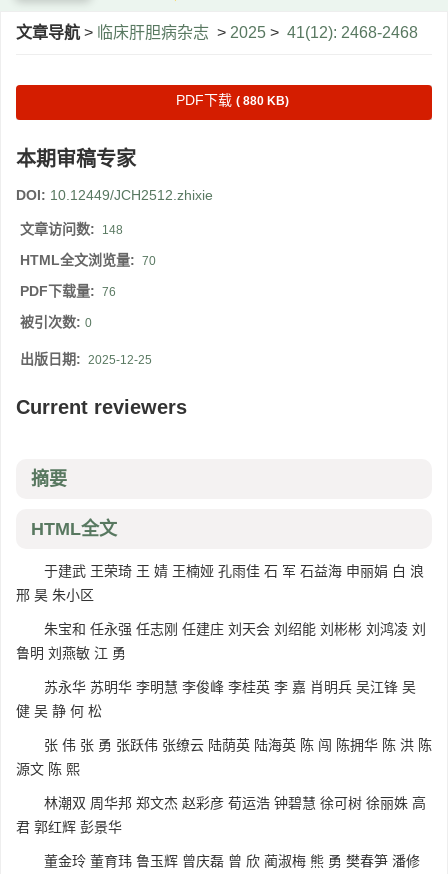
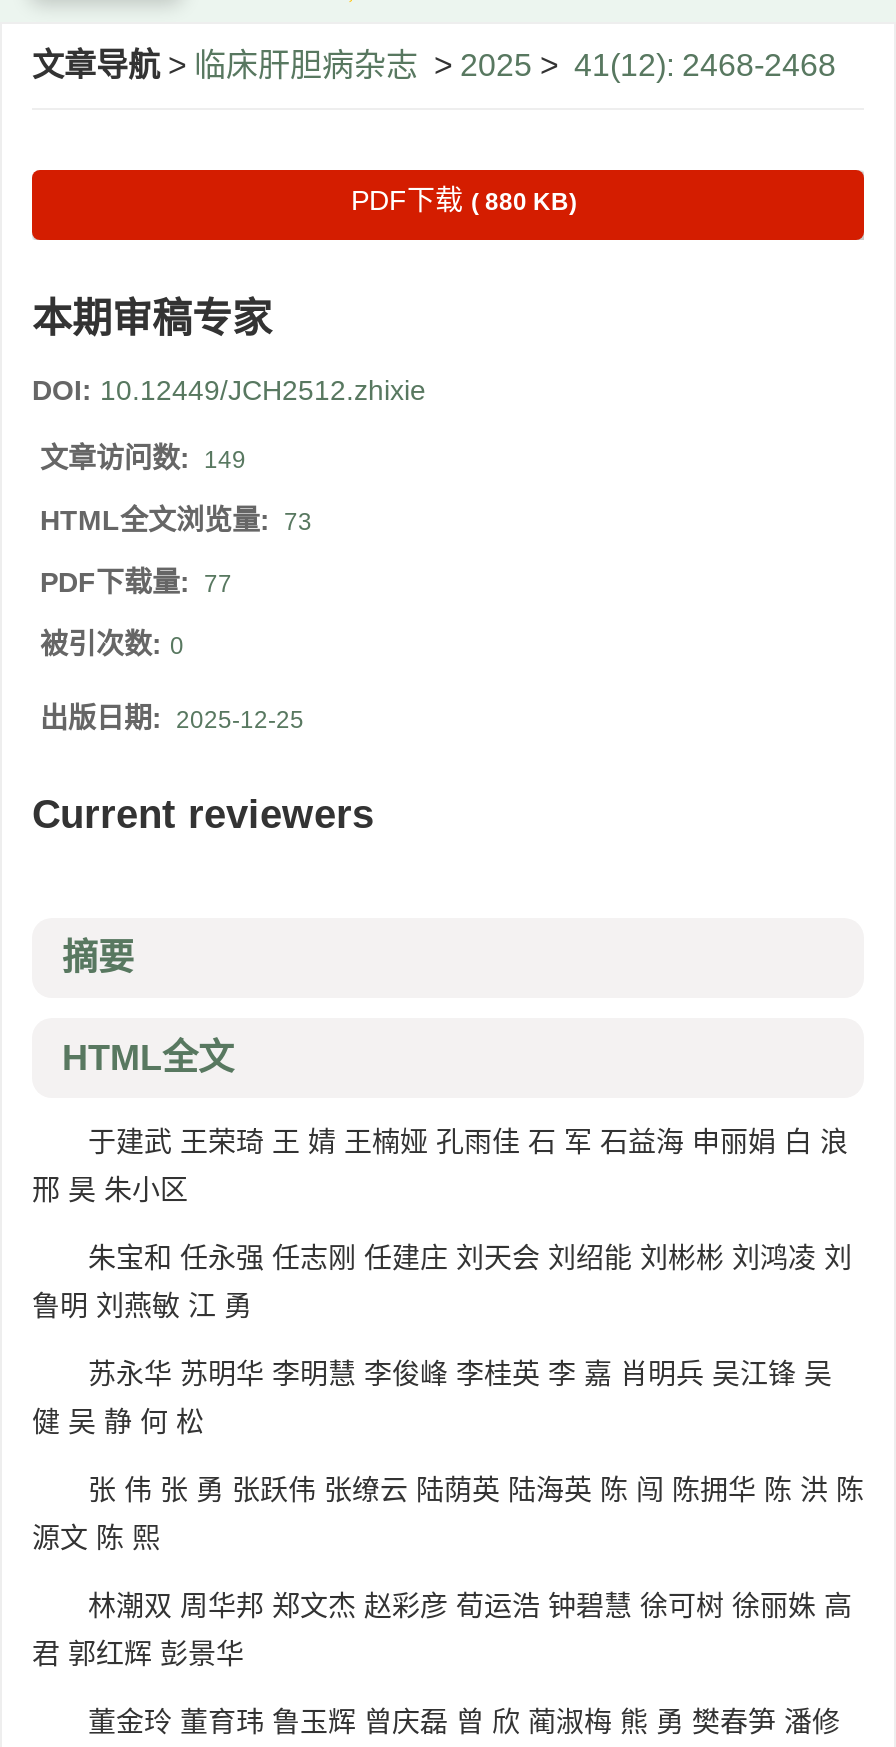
[20,221,123,237] 文章访问数: 148 -> [40,443,246,475] 文章访问数: 149
[20,252,156,268] HTML全文浏览量: 70 -> [40,505,312,537] HTML全文浏览量: 73
[20,283,116,299] PDF下载量: 76 -> [40,567,232,599] PDF下载量: 77

